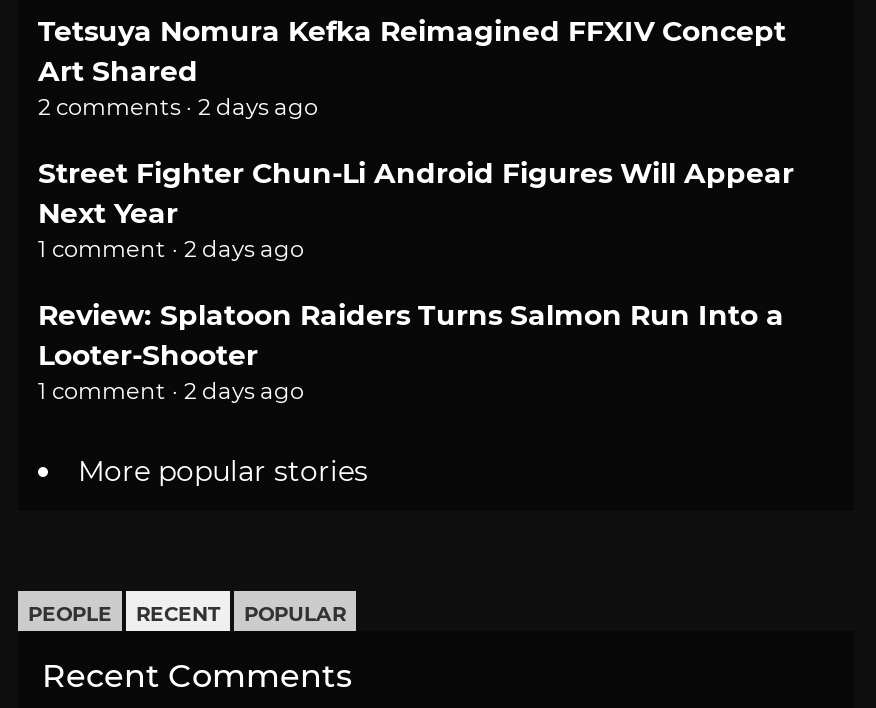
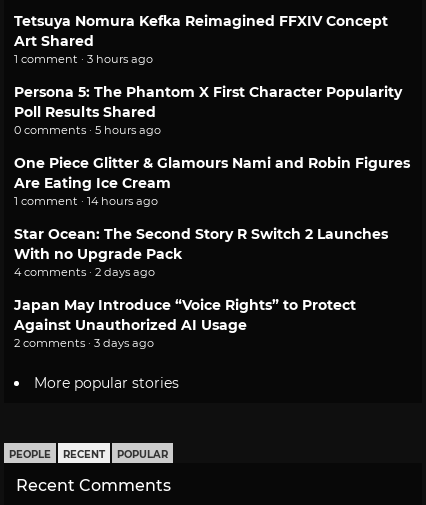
[38,93,794,405] 2 comments · 2 days ago | Street Fighter Chun-Li Android Figures Will Appear | Next Year | 1 comment · 2 days ago | Review: Splatoon Raiders Turns Salmon Run Into a | Looter-Shooter | 1 comment · 2 days ago -> [14,52,410,350] 1 comment · 3 hours ago | Persona 5: The Phantom X First Character Popularity | Poll Results Shared | 0 comments · 5 hours ago | One Piece Glitter & Glamours Nami and Robin Figures | Are Eating Ice Cream | 1 comment · 14 hours ago | Star Ocean: The Second Story R Switch 2 Launches | With no Upgrade Pack | 4 comments · 2 days ago | Japan May Introduce “Voice Rights” to Protect | Against Unauthorized AI Usage | 2 comments · 3 days ago

